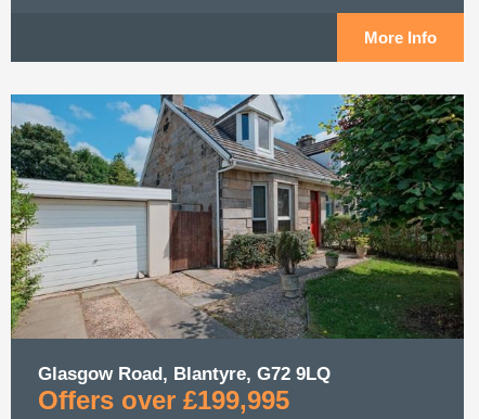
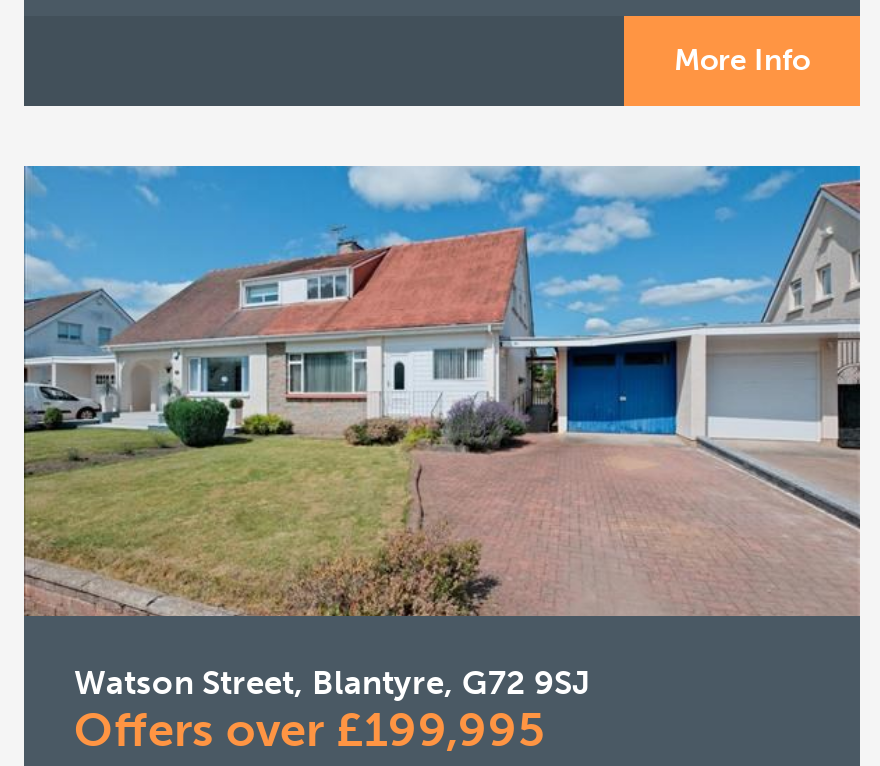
[10,93,465,384] [image] | Glasgow Road, Blantyre, G72 9LQ -> [22,164,862,702] [image] | Watson Street, Blantyre, G72 9SJ

